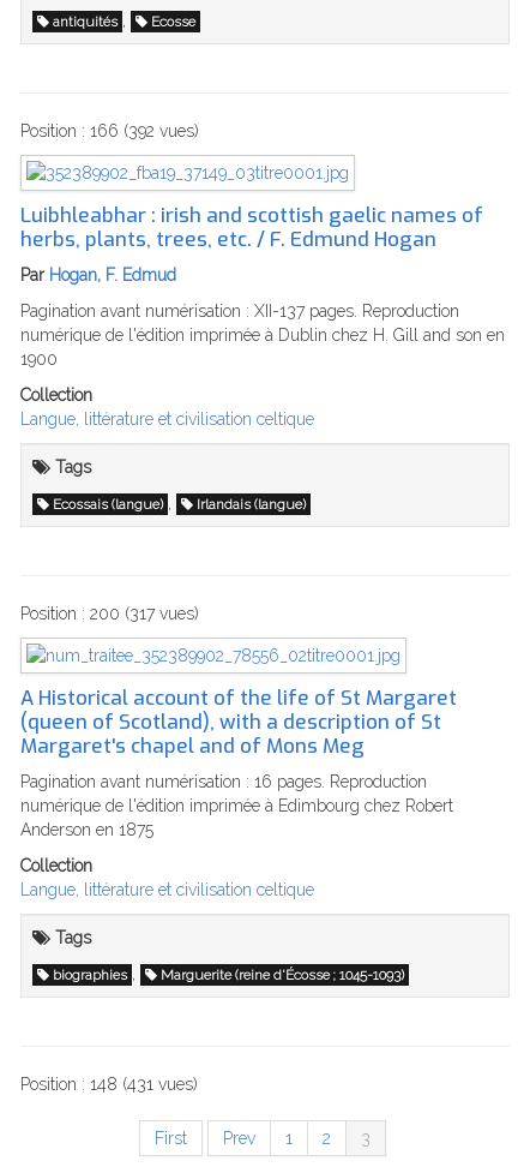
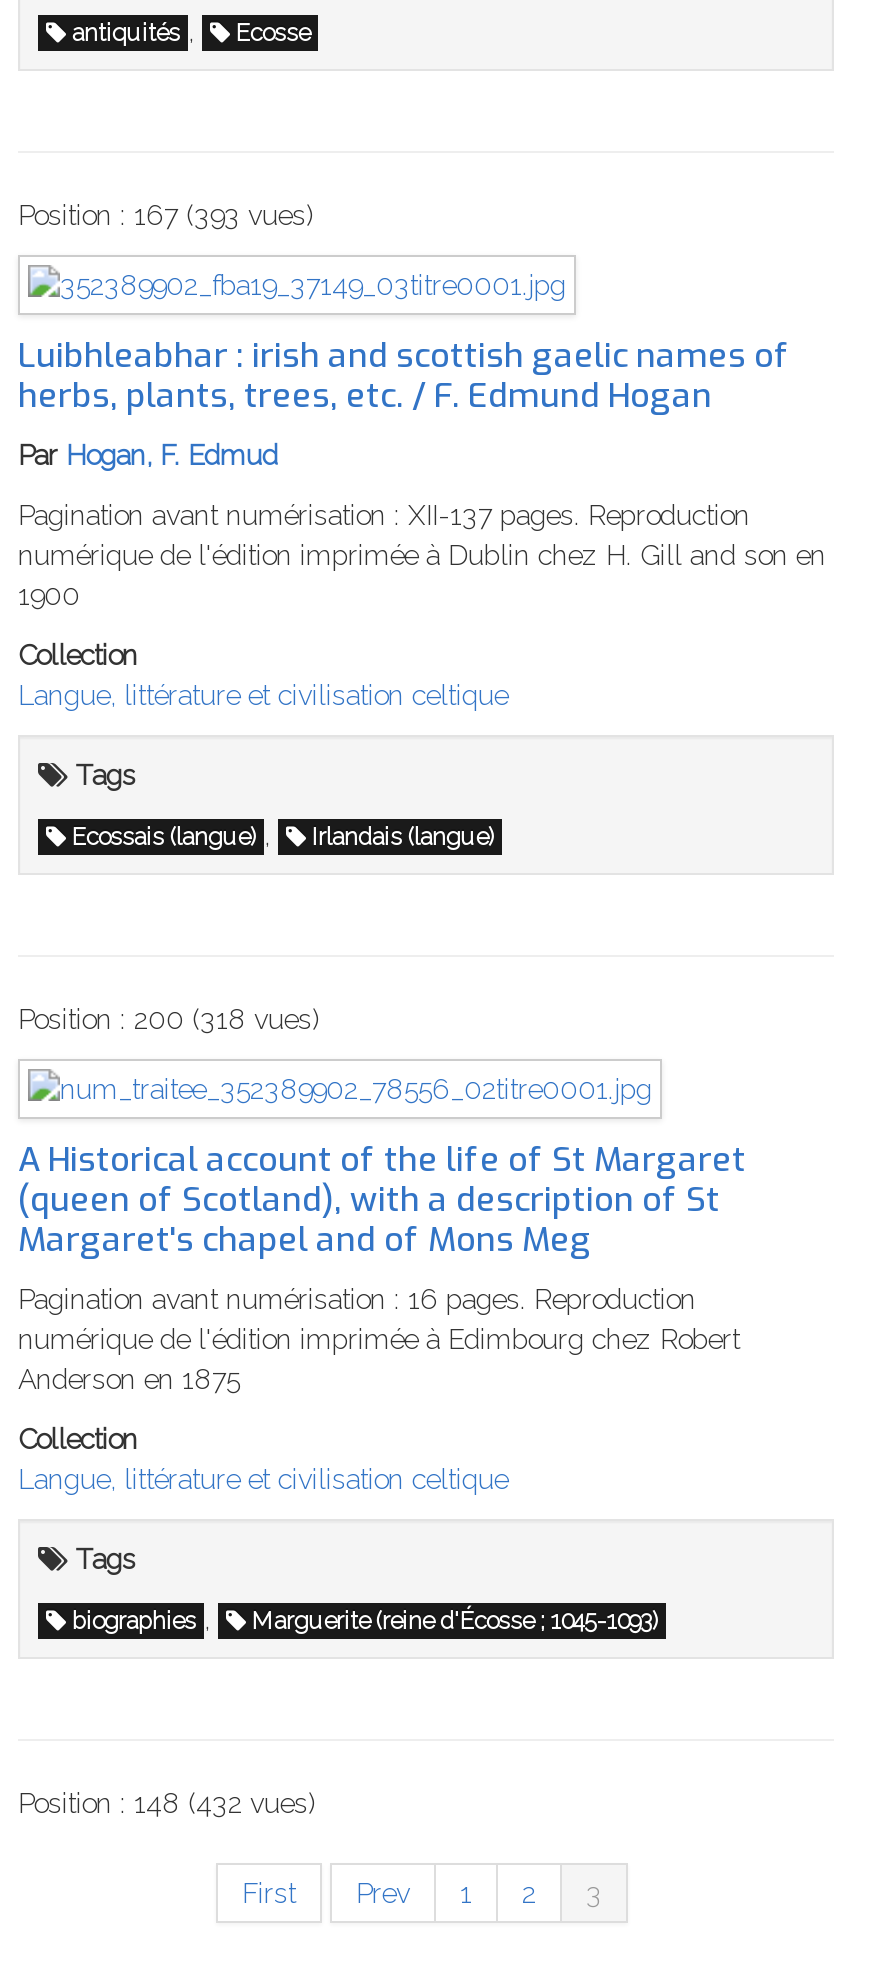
[20,122,199,141] Position : 166 (392 vues) -> [18,200,314,232] Position : 167 (393 vues)
[20,604,199,624] Position : 200 (317 vues) -> [18,1004,320,1036] Position : 200 (318 vues)
[20,1075,198,1094] Position : 148 (431 vues) -> [18,1788,316,1820] Position : 148 (432 vues)

